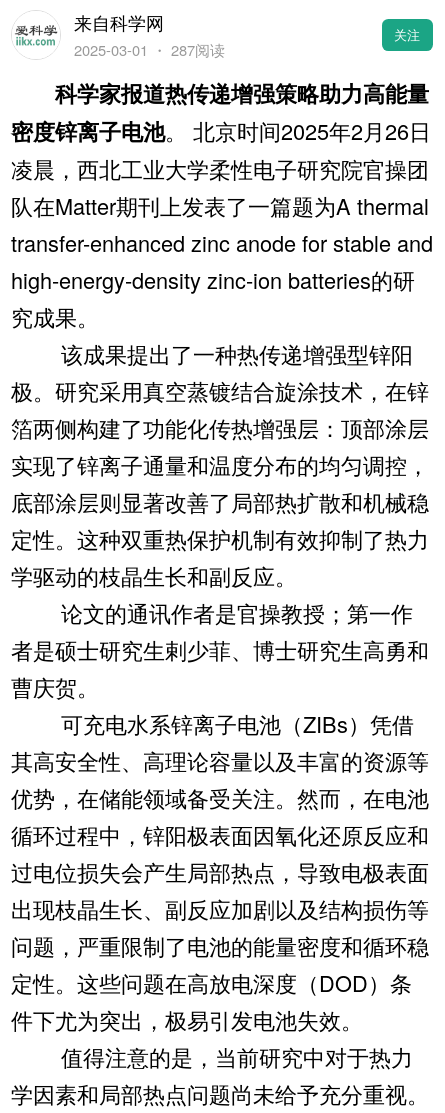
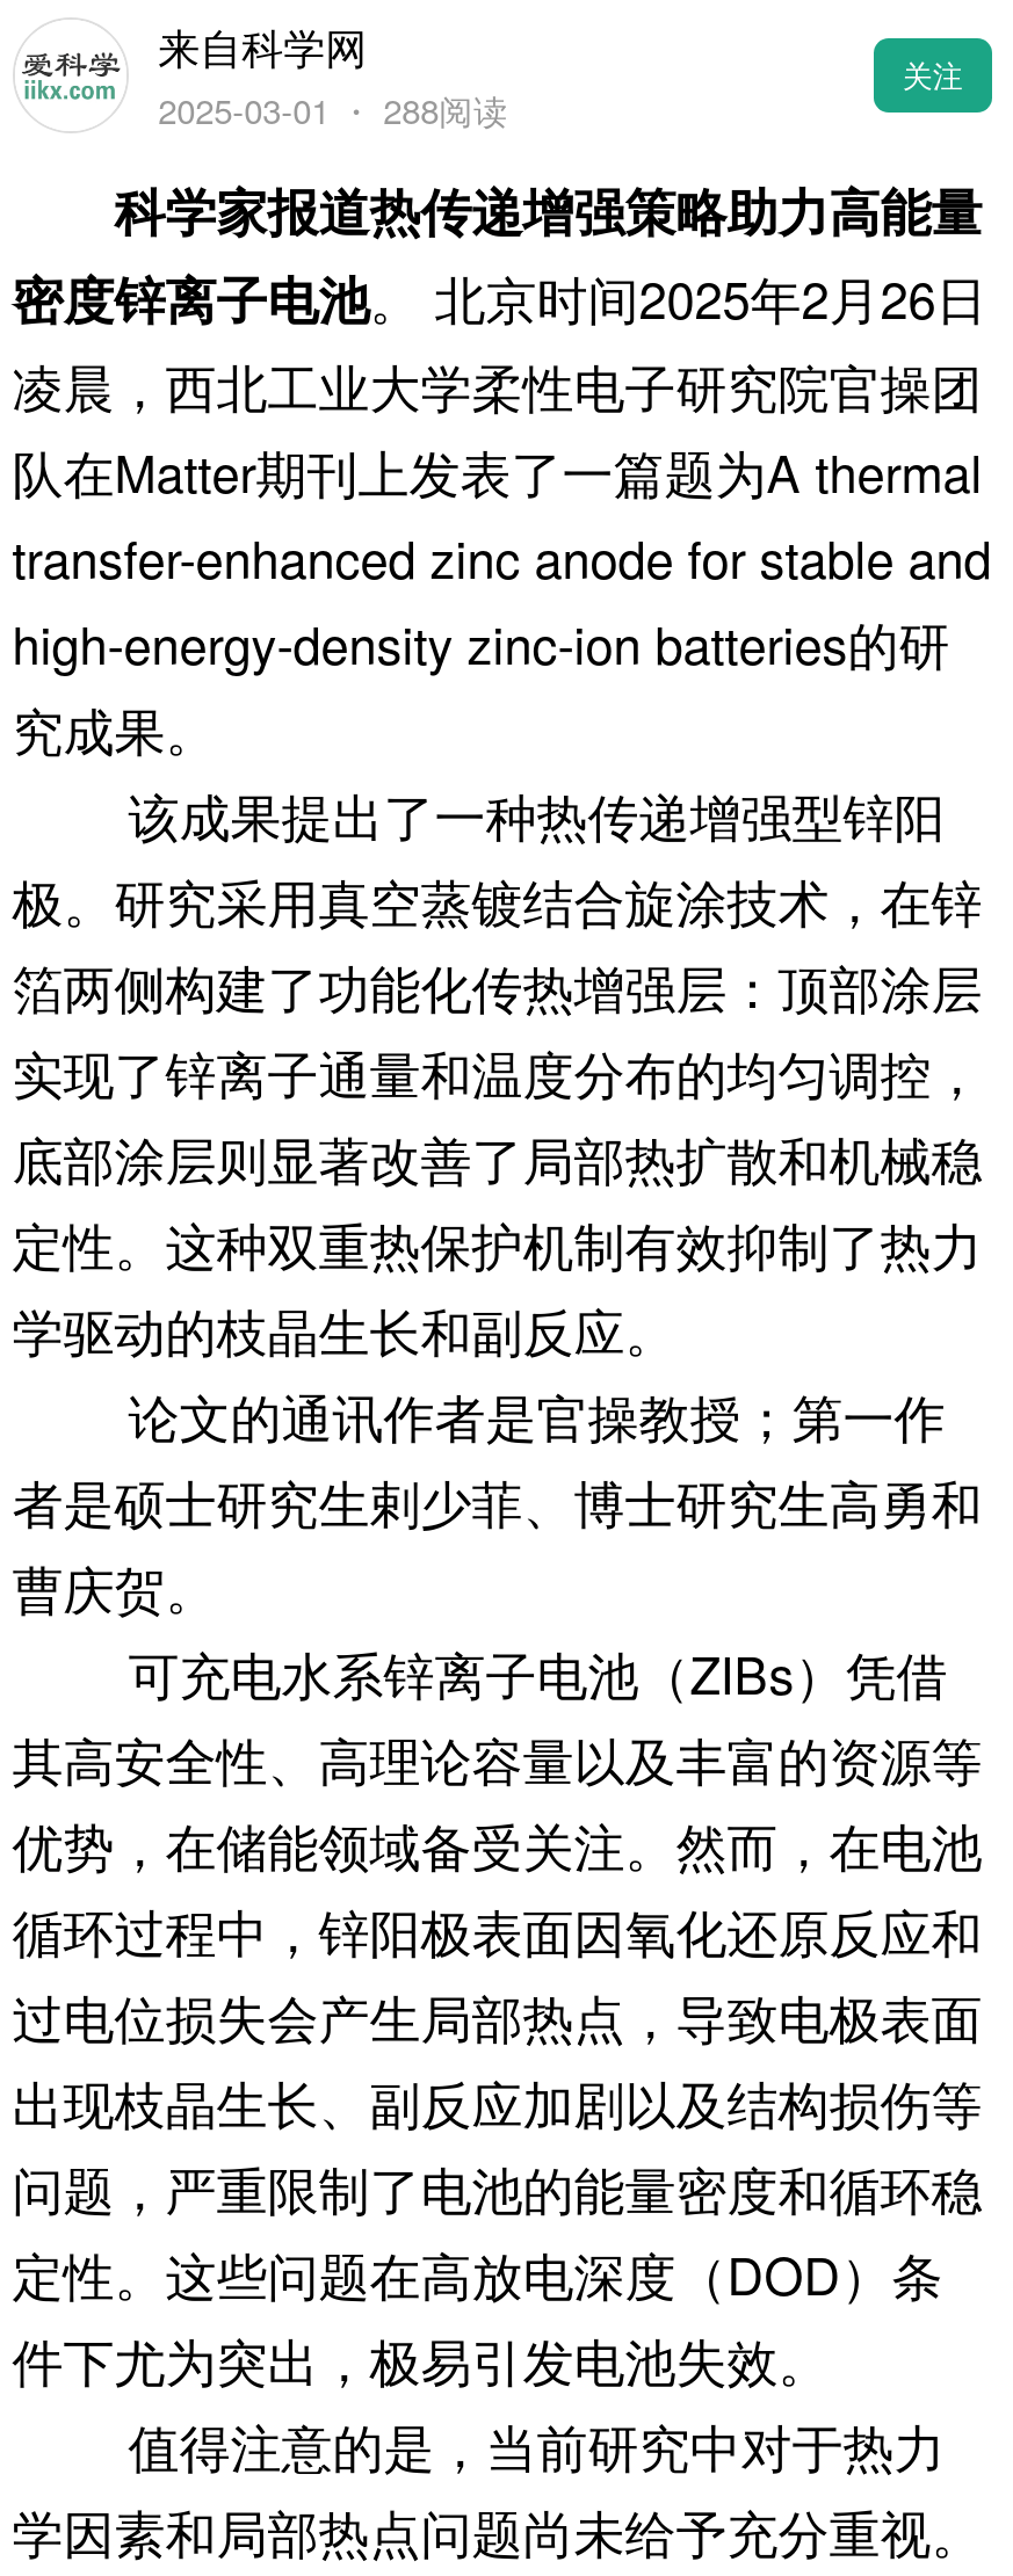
[74,39,225,60] 2025-03-01・287阅读 -> [158,85,508,134] 2025-03-01・288阅读

